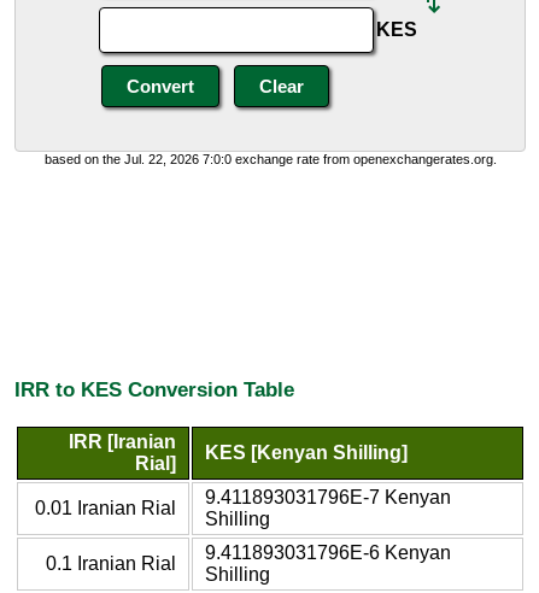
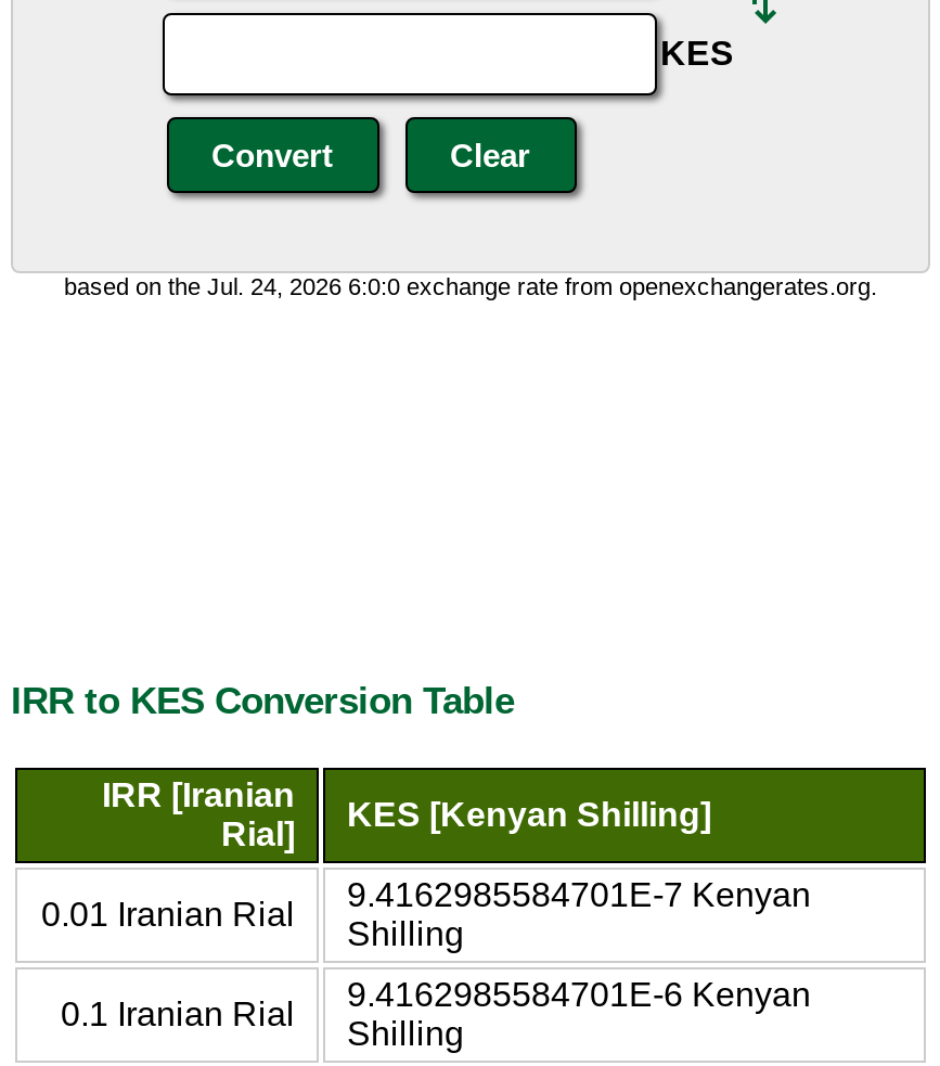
[44,152,496,166] based on the Jul. 22, 2026 7:0:0 exchange rate from openexchangerates.org. -> [64,273,877,299] based on the Jul. 24, 2026 6:0:0 exchange rate from openexchangerates.org.
[205,487,451,507] 9.411893031796E-7 Kenyan -> [347,876,811,912] 9.4162985584701E-7 Kenyan
[205,542,451,563] 9.411893031796E-6 Kenyan -> [347,975,811,1012] 9.4162985584701E-6 Kenyan

